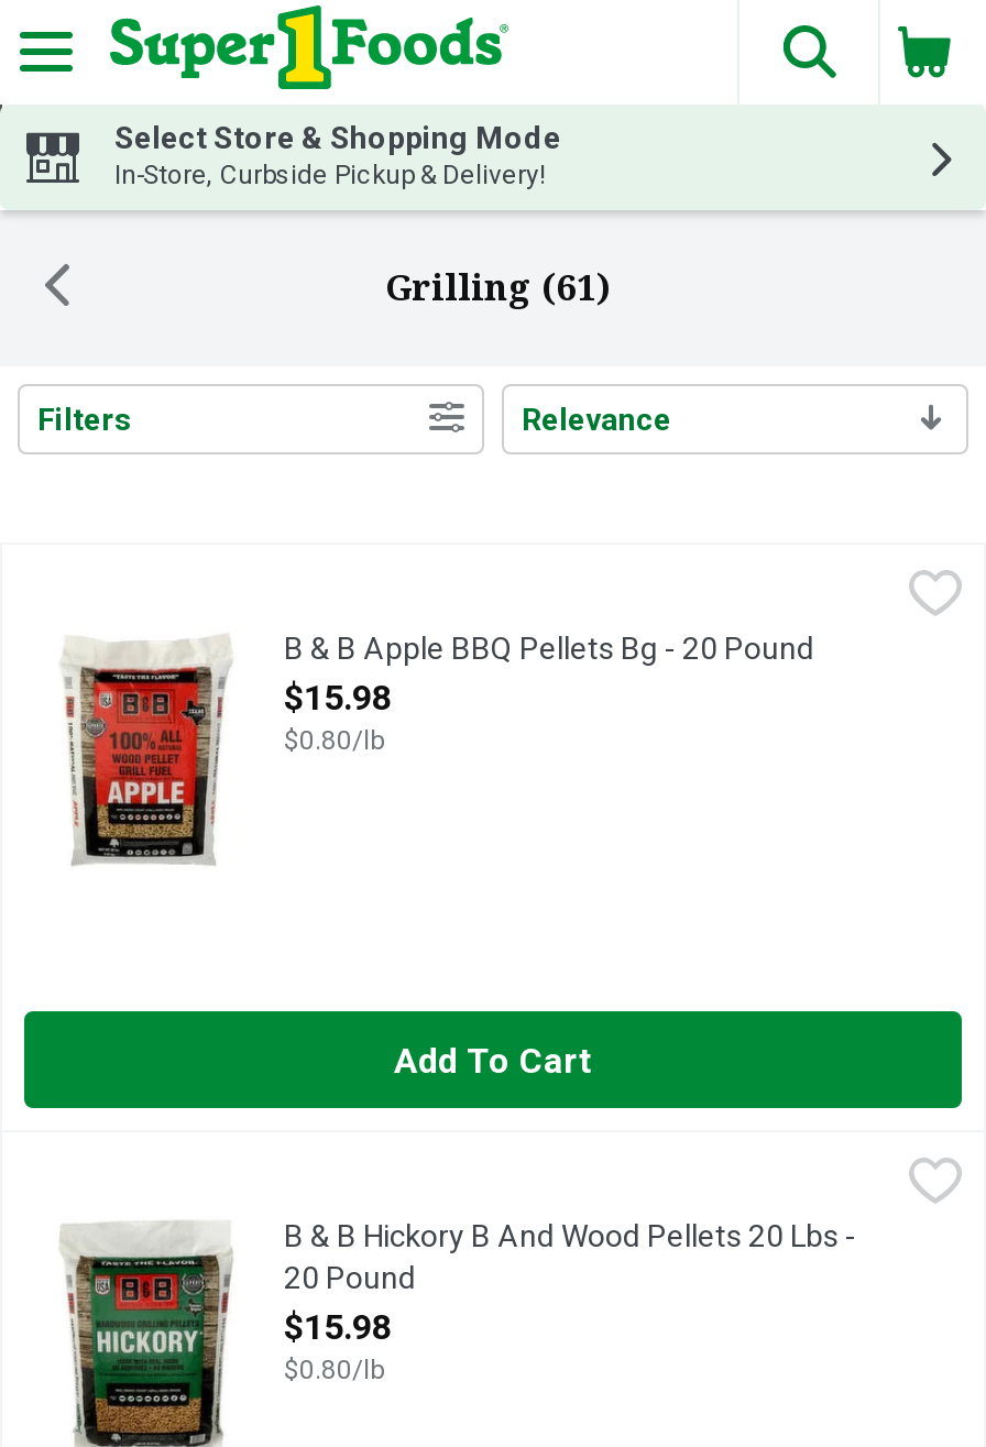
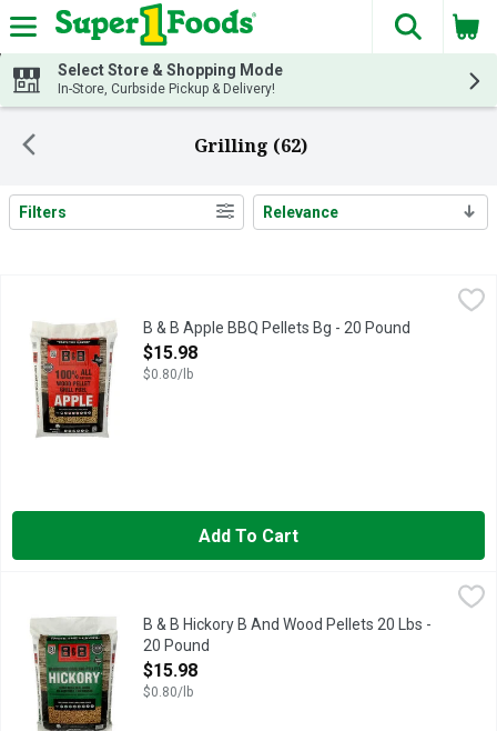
[385,263,610,311] Grilling (61) -> [194,133,307,158] Grilling (62)

